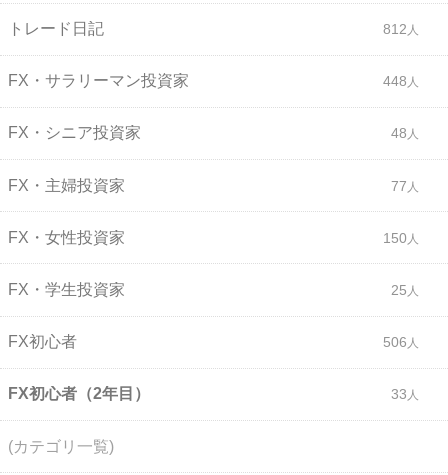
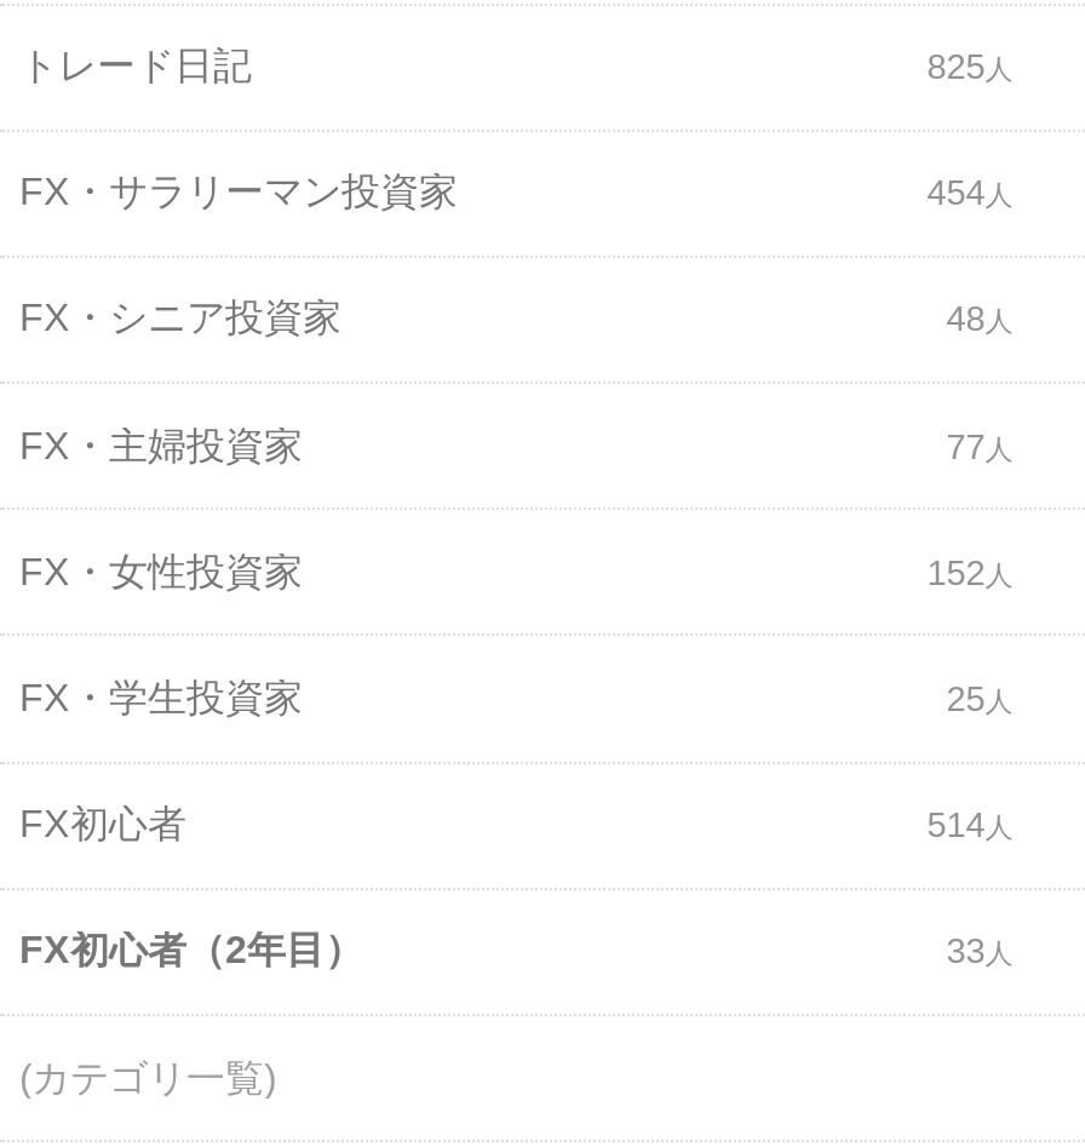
[383,21,407,37] 812 -> [927,47,985,86] 825
[383,73,407,89] 448 -> [927,174,985,213] 454
[383,230,407,246] 150 -> [927,553,985,592] 152
[383,334,407,350] 506 -> [927,806,985,845] 514

